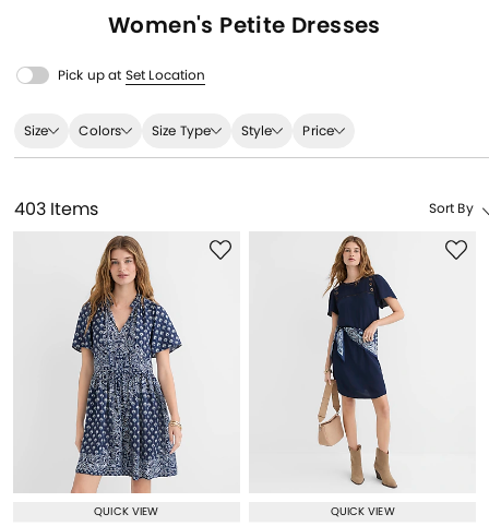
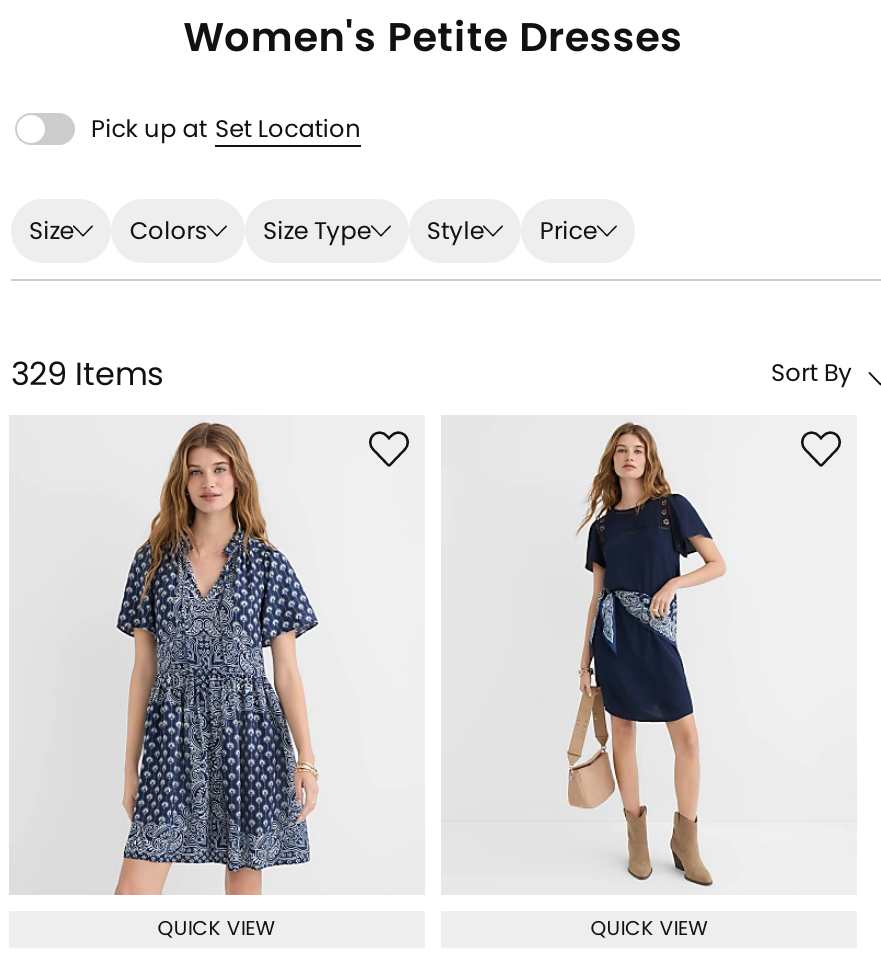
[14,196,98,221] 403 Items -> [11,350,163,396] 329 Items

